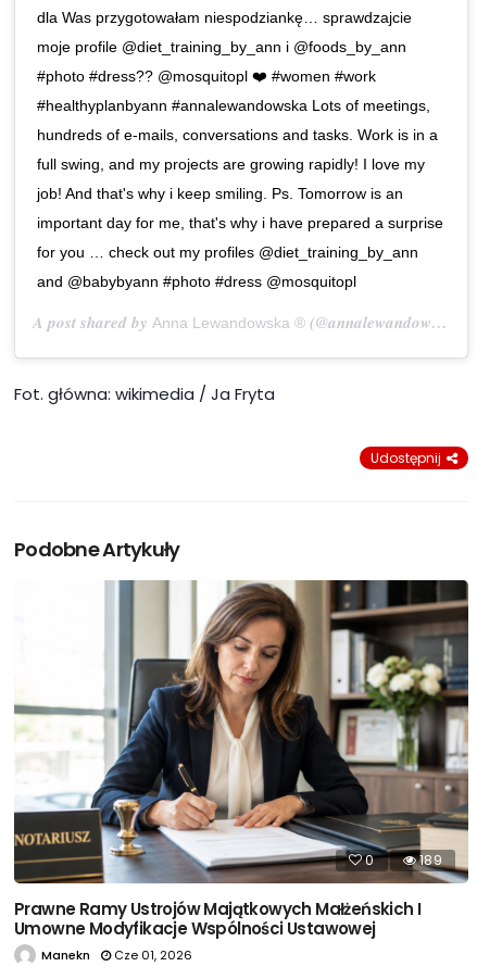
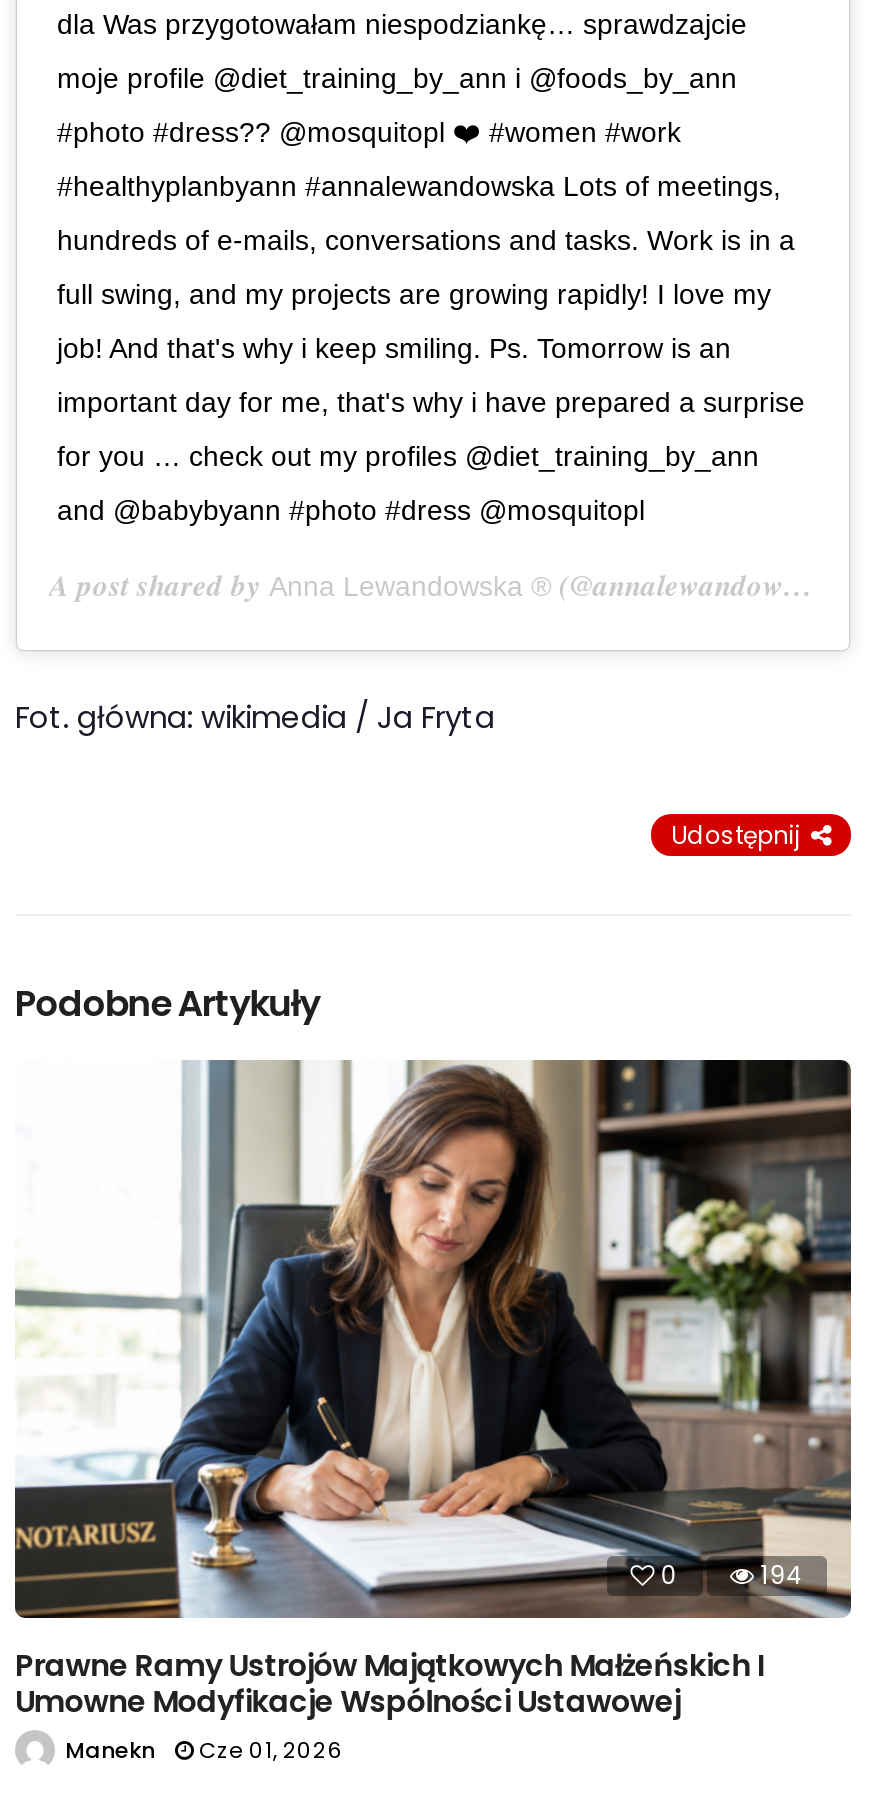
[419,851,442,869] 189 -> [761,1558,803,1592] 194

